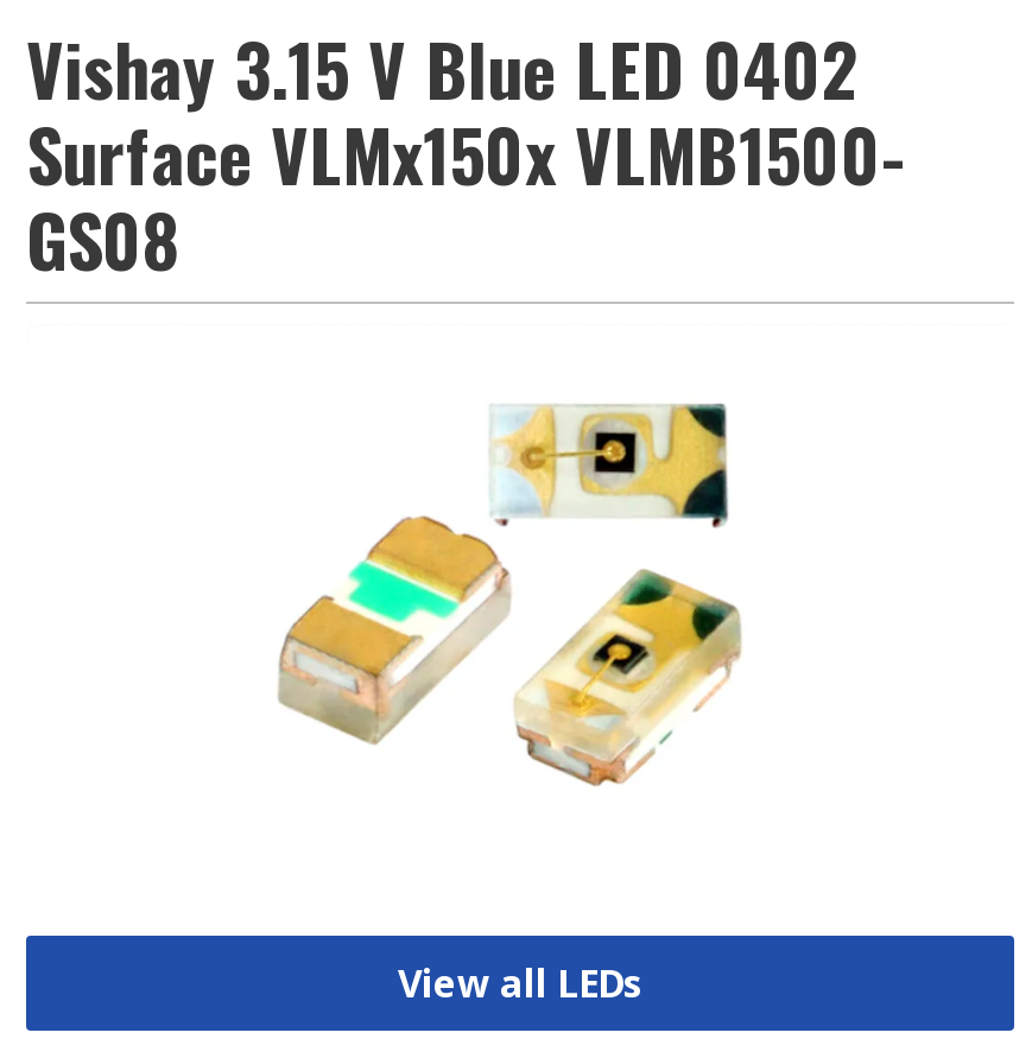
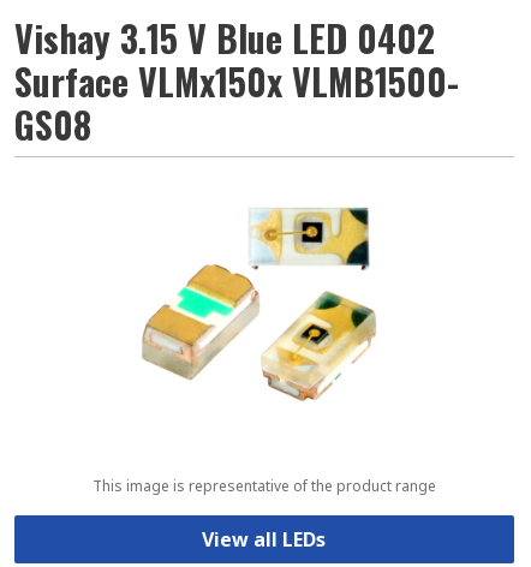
none -> [92,476,436,497] This image is representative of the product range

